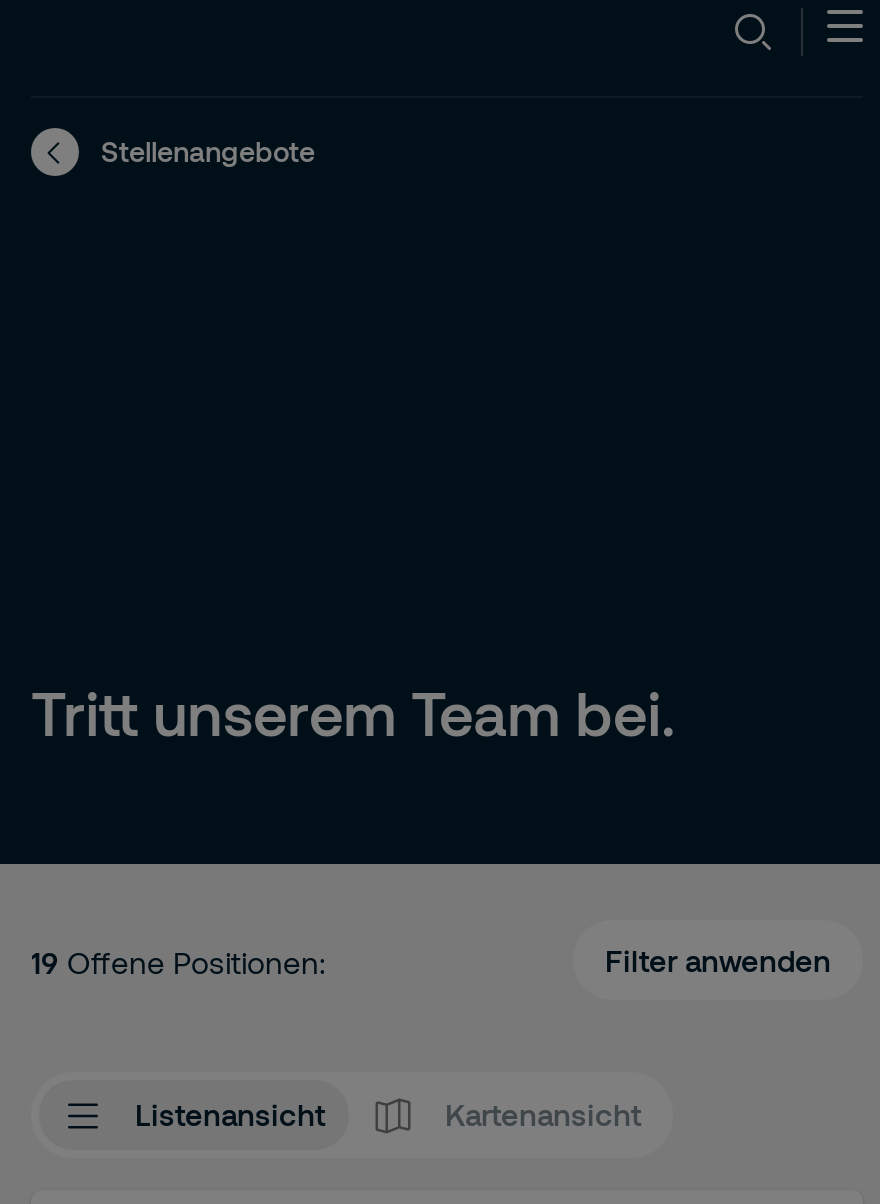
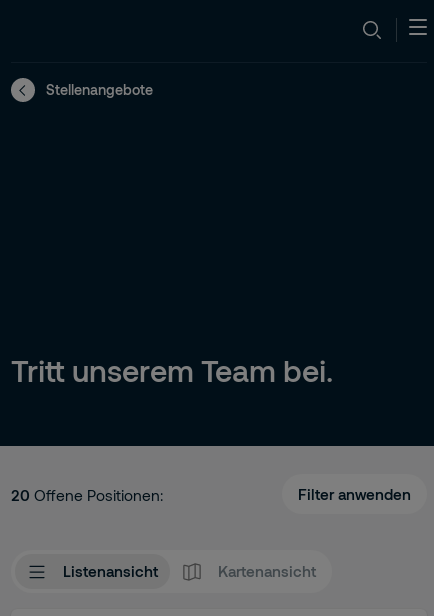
[31,944,325,980] 19 Offene Positionen: -> [11,486,163,504] 20 Offene Positionen:

